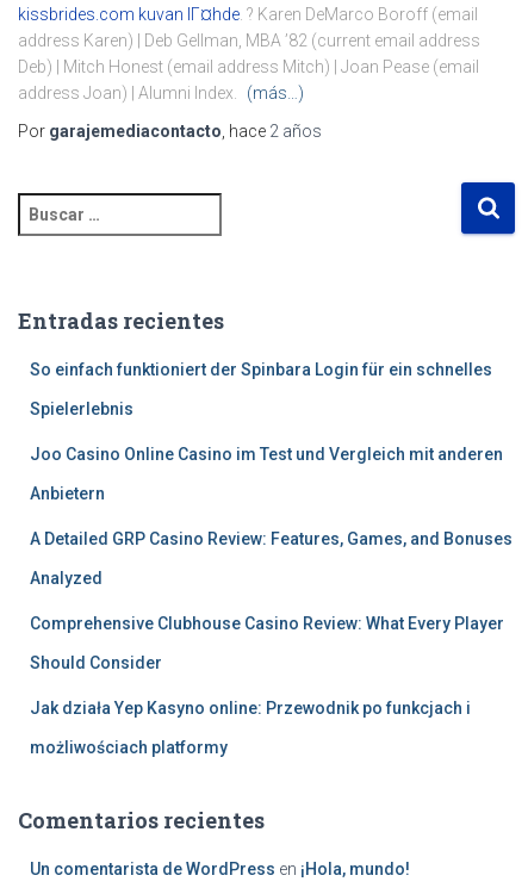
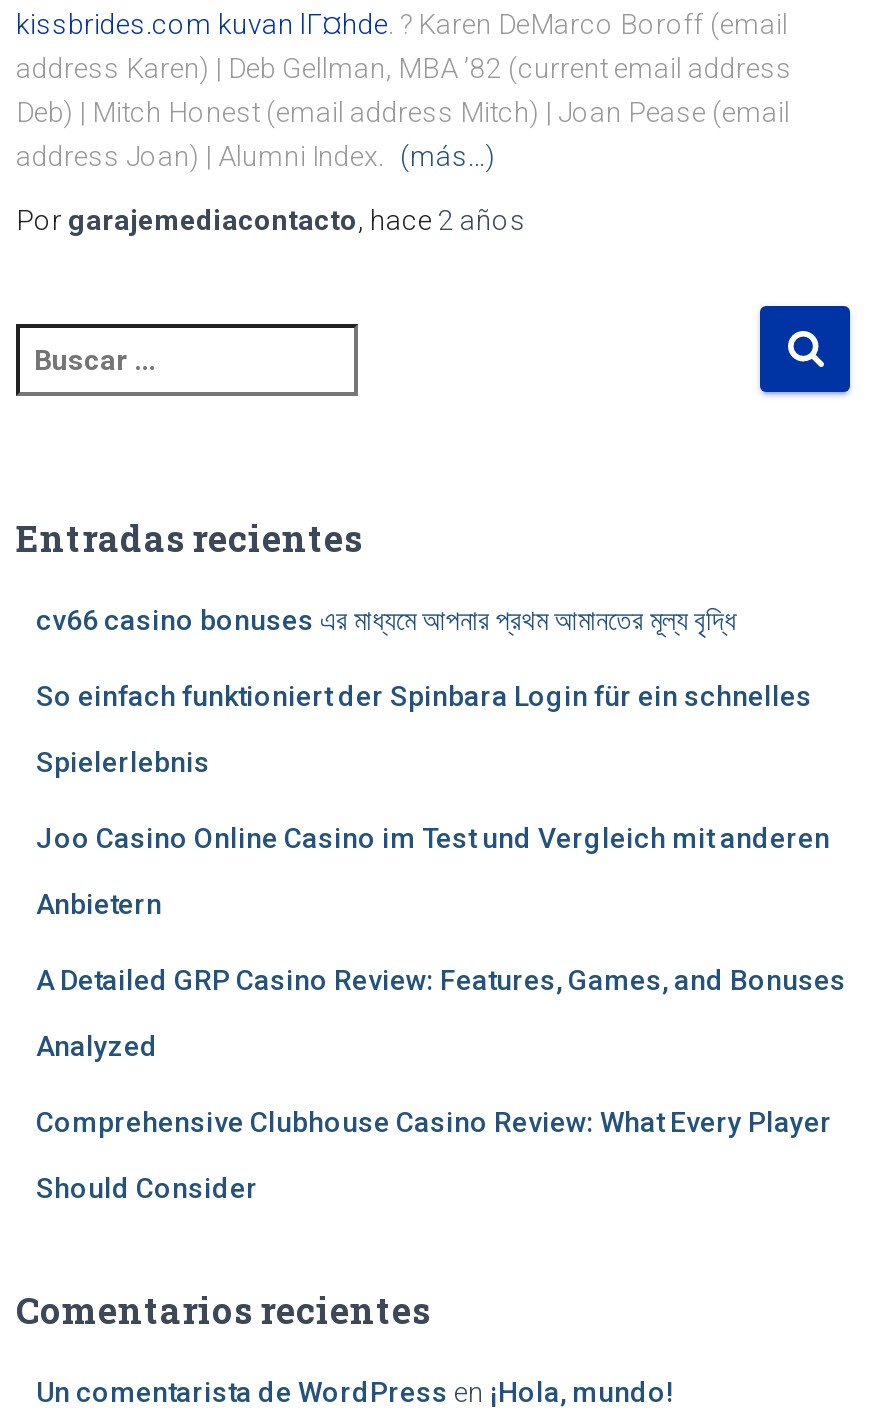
moved [30,360,513,672] -> [36,680,846,1204]: So einfach funktioniert der Spinbara Login für ein schnelles | Spielerlebnis | Joo Casino Online Casino im Test und Vergleich mit anderen | Anbietern | A Detailed GRP Casino Review: Features, Games, and Bonuses | Analyzed | Comprehensive Clubhouse Casino Review: What Every Player | Should Consider
none -> [36,604,736,636] cv66 casino bonuses এর মাধ্যমে আপনার প্রথম আমানতের মূল্য বৃদ্ধি
[30,699,471,757] Jak działa Yep Kasyno online: Przewodnik po funkcjach i | możliwościach platformy -> none

